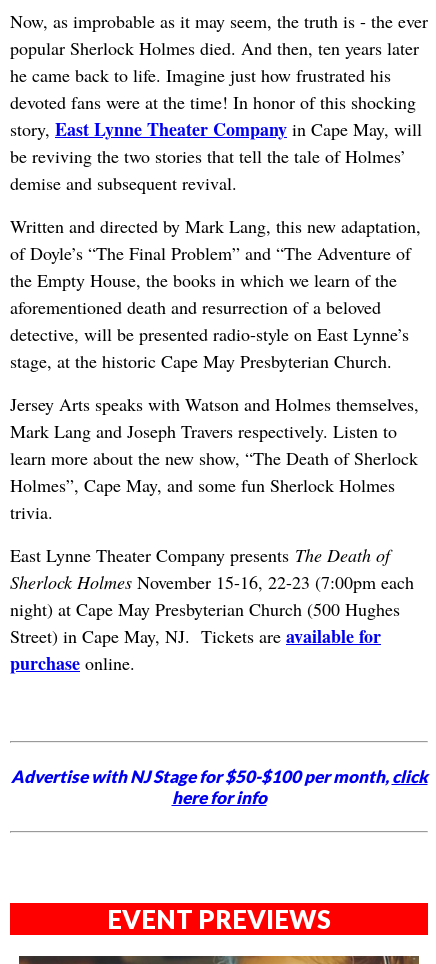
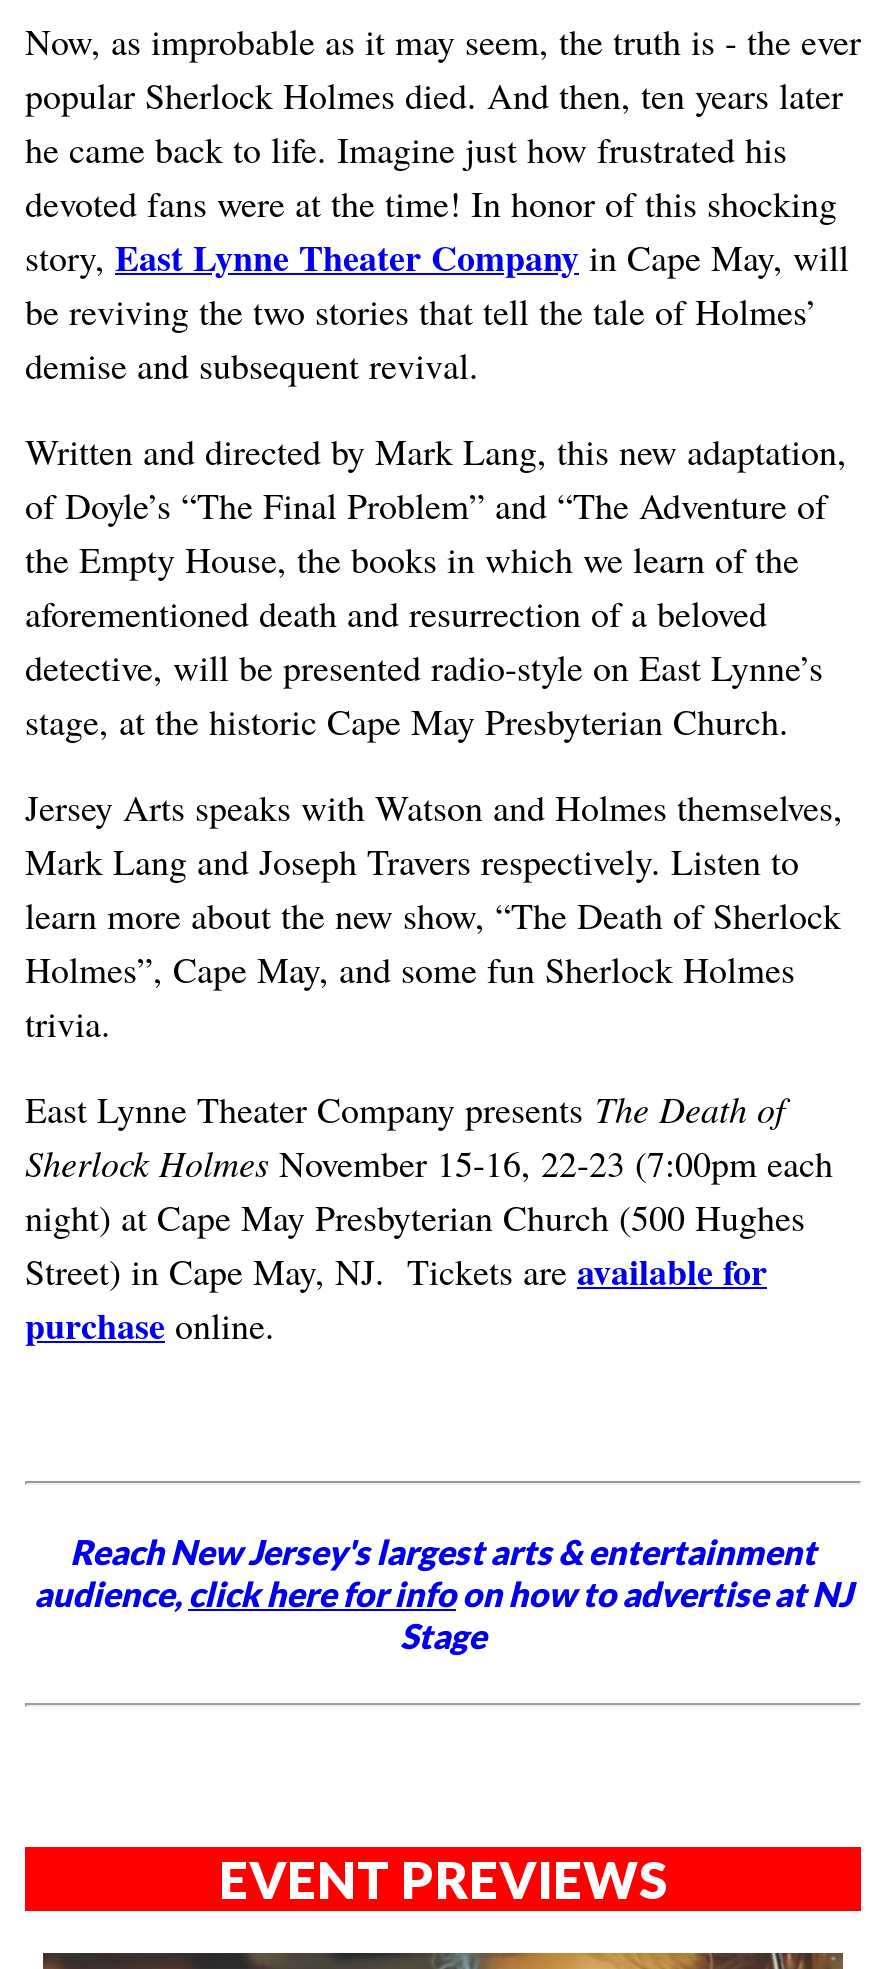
[10,766,427,808] Advertise with NJ Stage for $50-$100 per month, click | here for info -> [34,1531,852,1657] Reach New Jersey's largest arts & entertainment | audience, click here for infoon how to advertise at NJ | Stage

